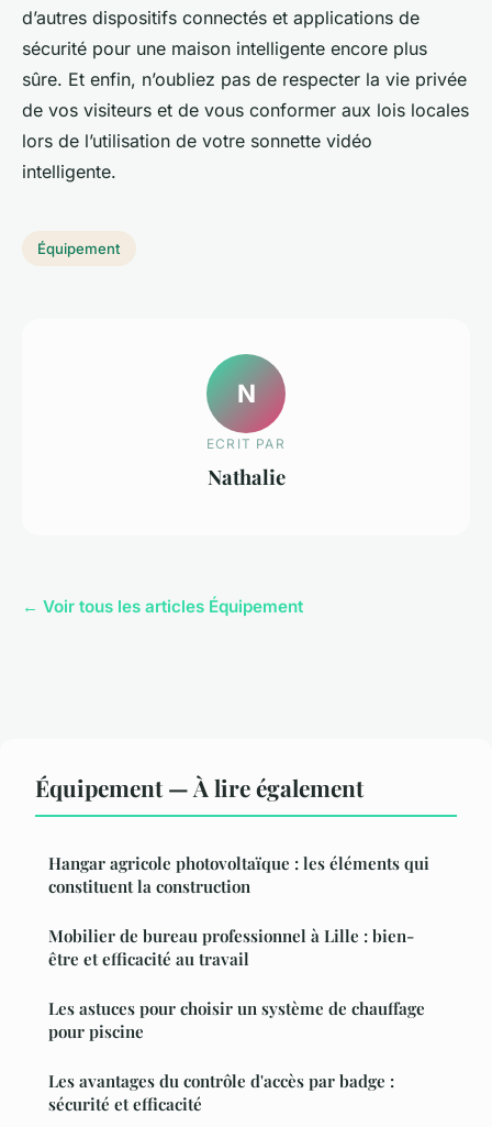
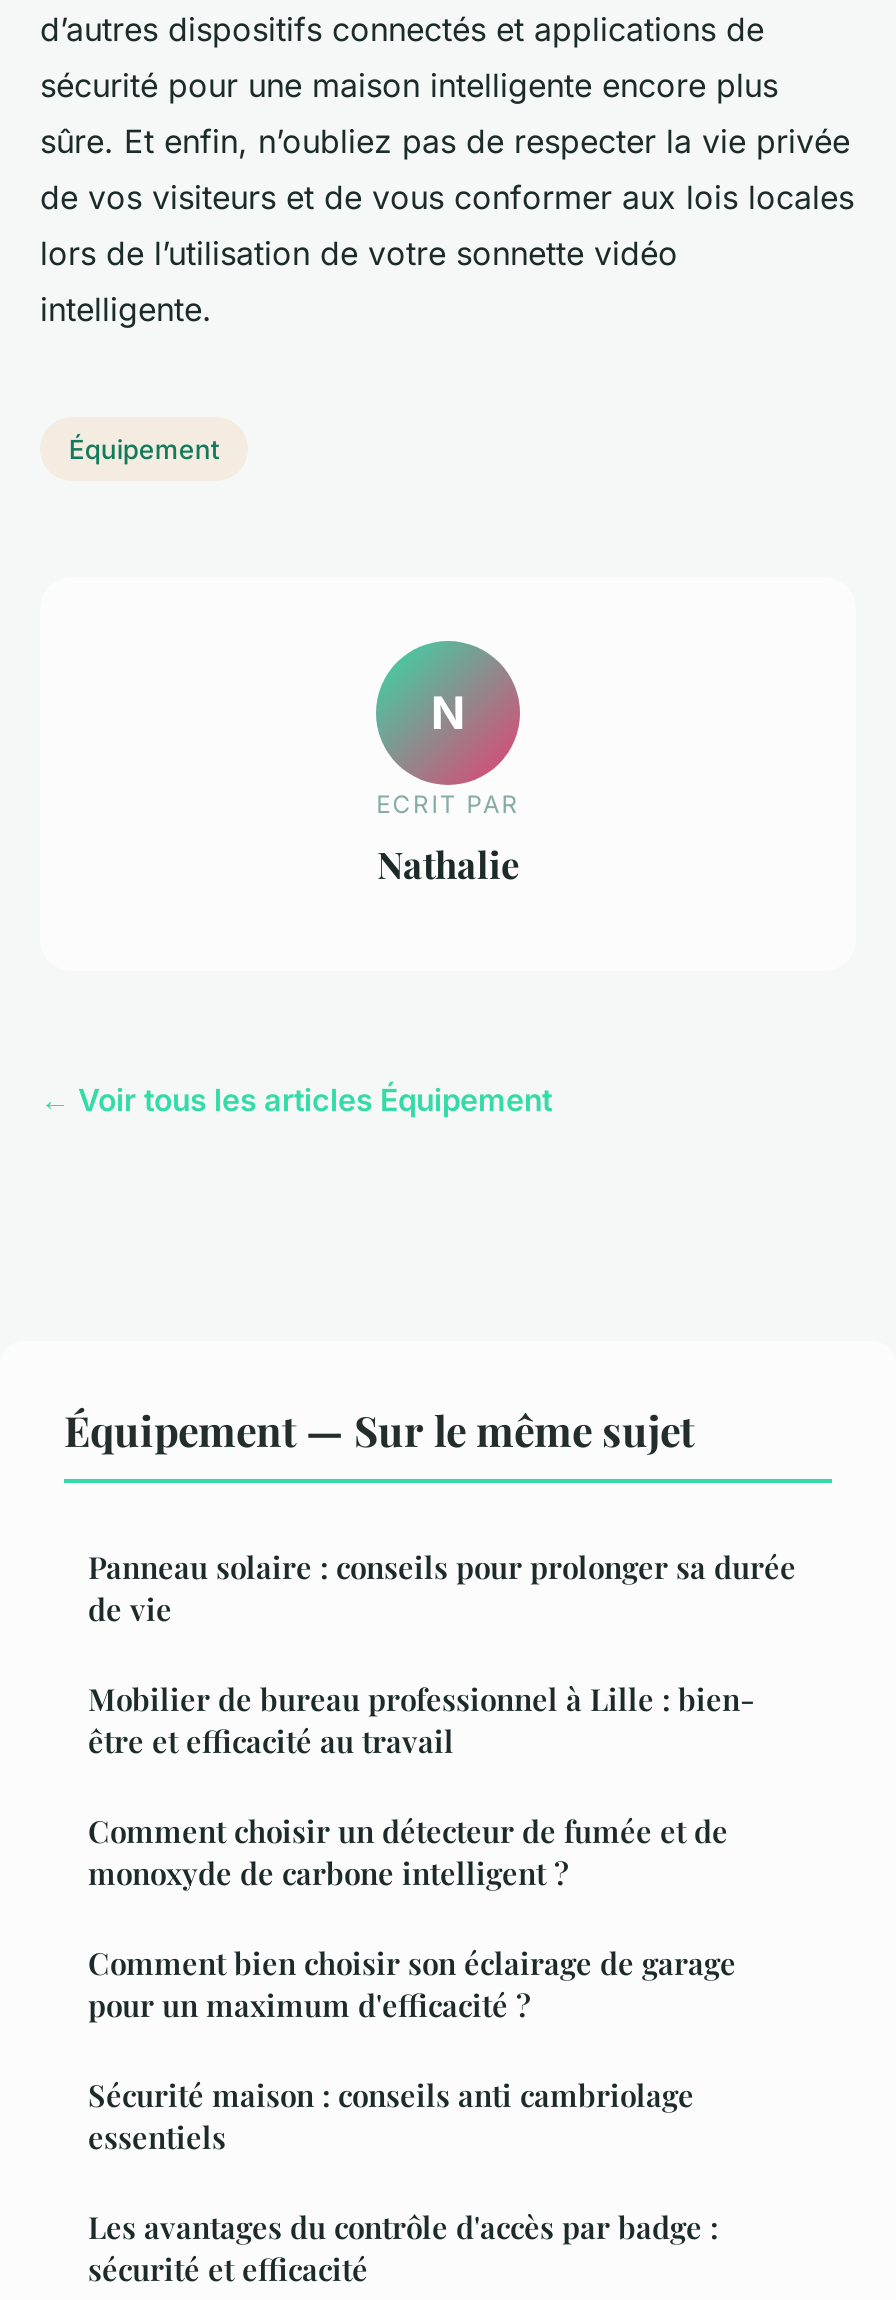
[35,772,364,803] Équipement — À lire également -> [64,1401,694,1457] Équipement — Sur le même sujet
[48,852,429,897] Hangar agricole photovoltaïque : les éléments qui | constituent la construction -> [88,1547,796,1629] Panneau solaire : conseils pour prolonger sa durée | de vie
[48,997,425,1042] Les astuces pour choisir un système de chauffage | pour piscine -> [88,1811,736,2157] Comment choisir un détecteur de fumée et de | monoxyde de carbone intelligent ? | Comment bien choisir son éclairage de garage | pour un maximum d'efficacité ? | Sécurité maison : conseils anti cambriolage | essentiels

